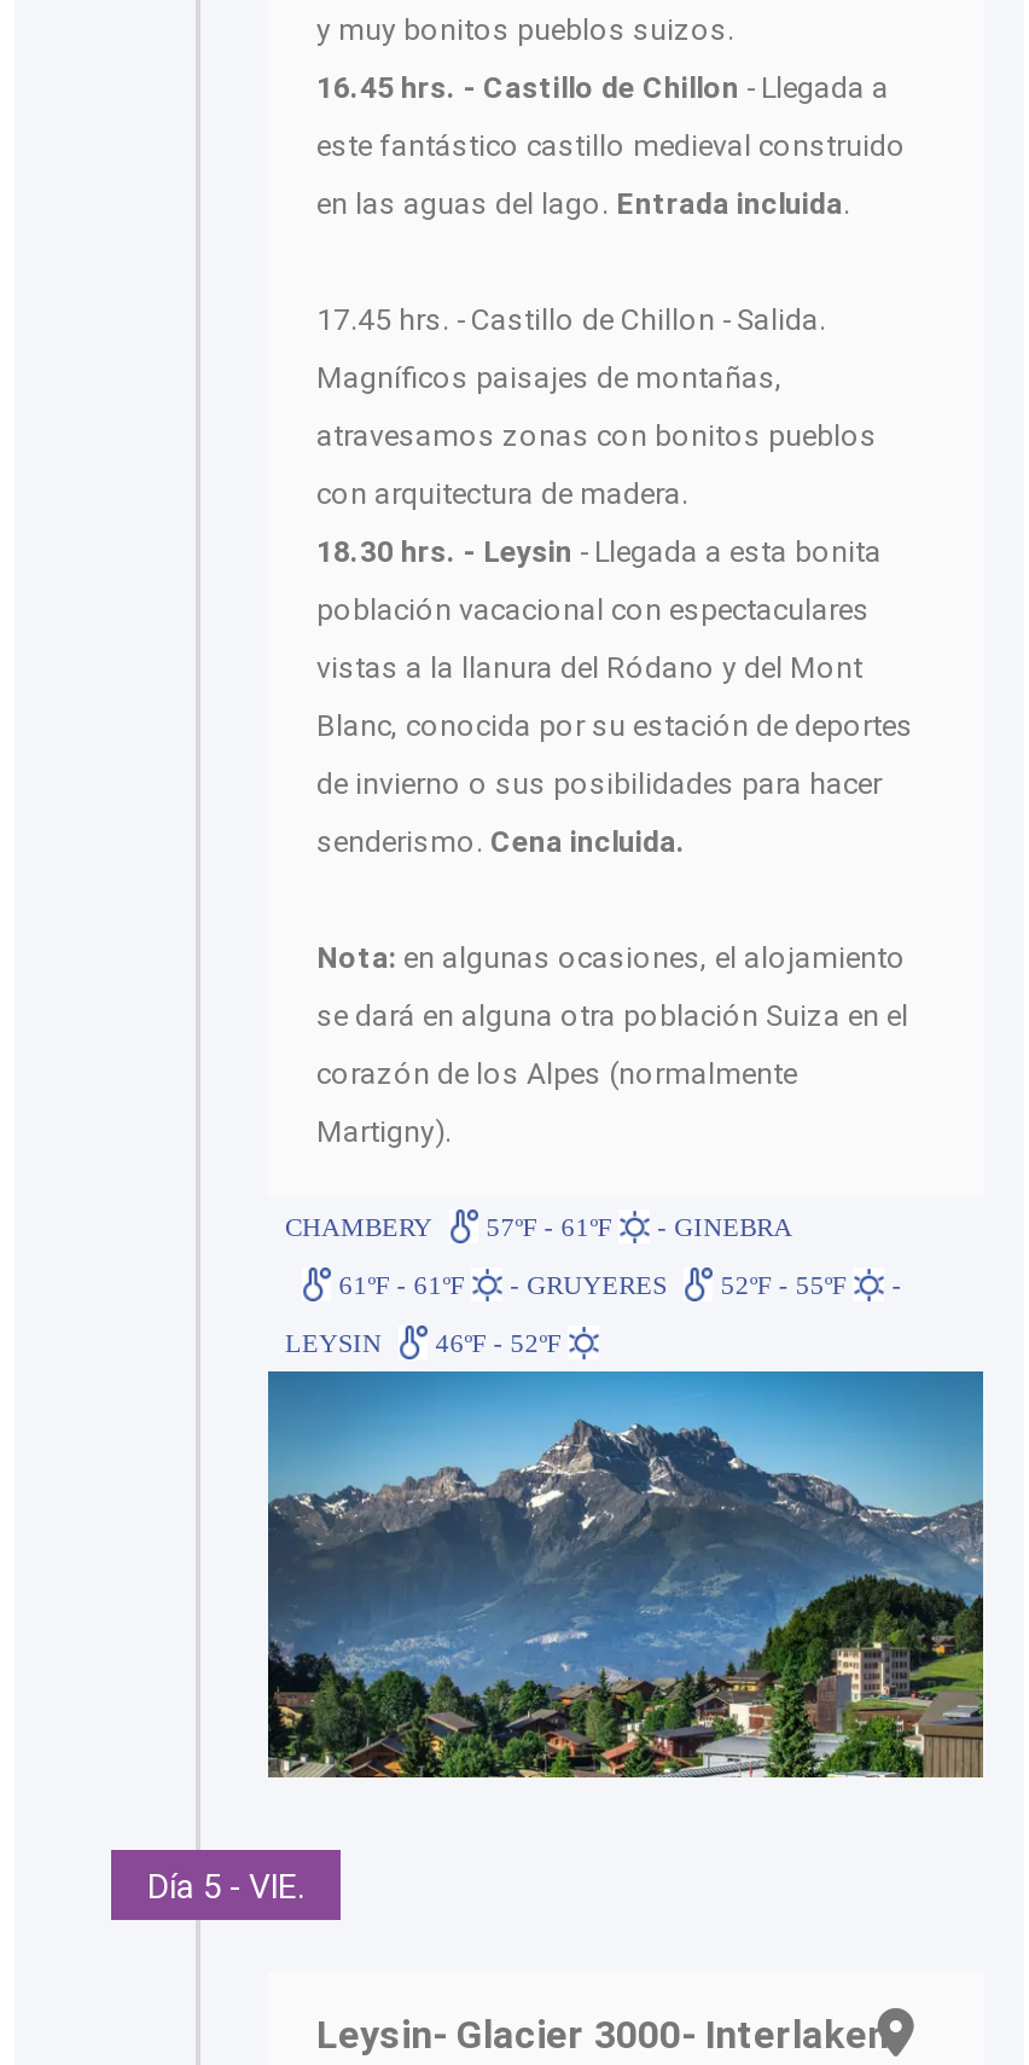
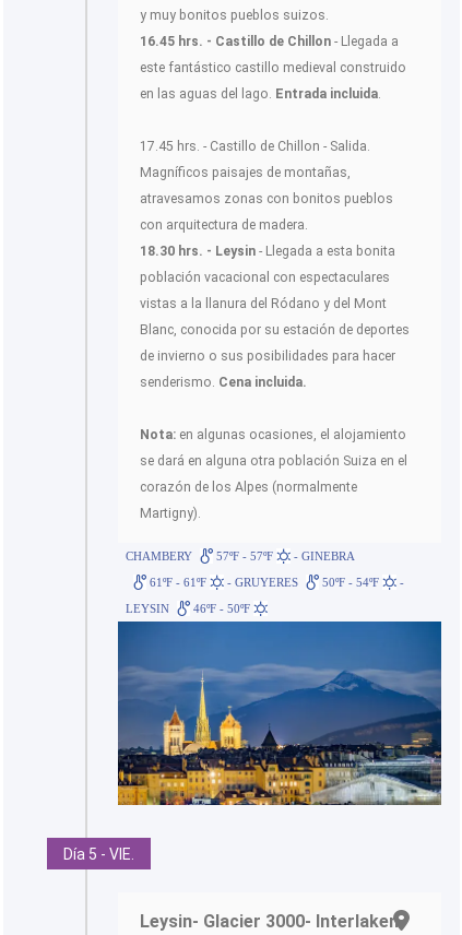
[285,1211,793,1240] CHAMBERY 57ºF - 61ºF - GINEBRA -> [126,549,355,562] CHAMBERY 57ºF - 57ºF - GINEBRA
[714,1269,854,1298] 52ºF - 55ºF -> [319,575,383,588] 50ºF - 54ºF
[285,1327,568,1356] LEYSIN 46ºF - 52ºF -> [126,601,254,615] LEYSIN 46ºF - 50ºF
[266,1371,986,1780] [image] -> [117,622,442,806] [image]

